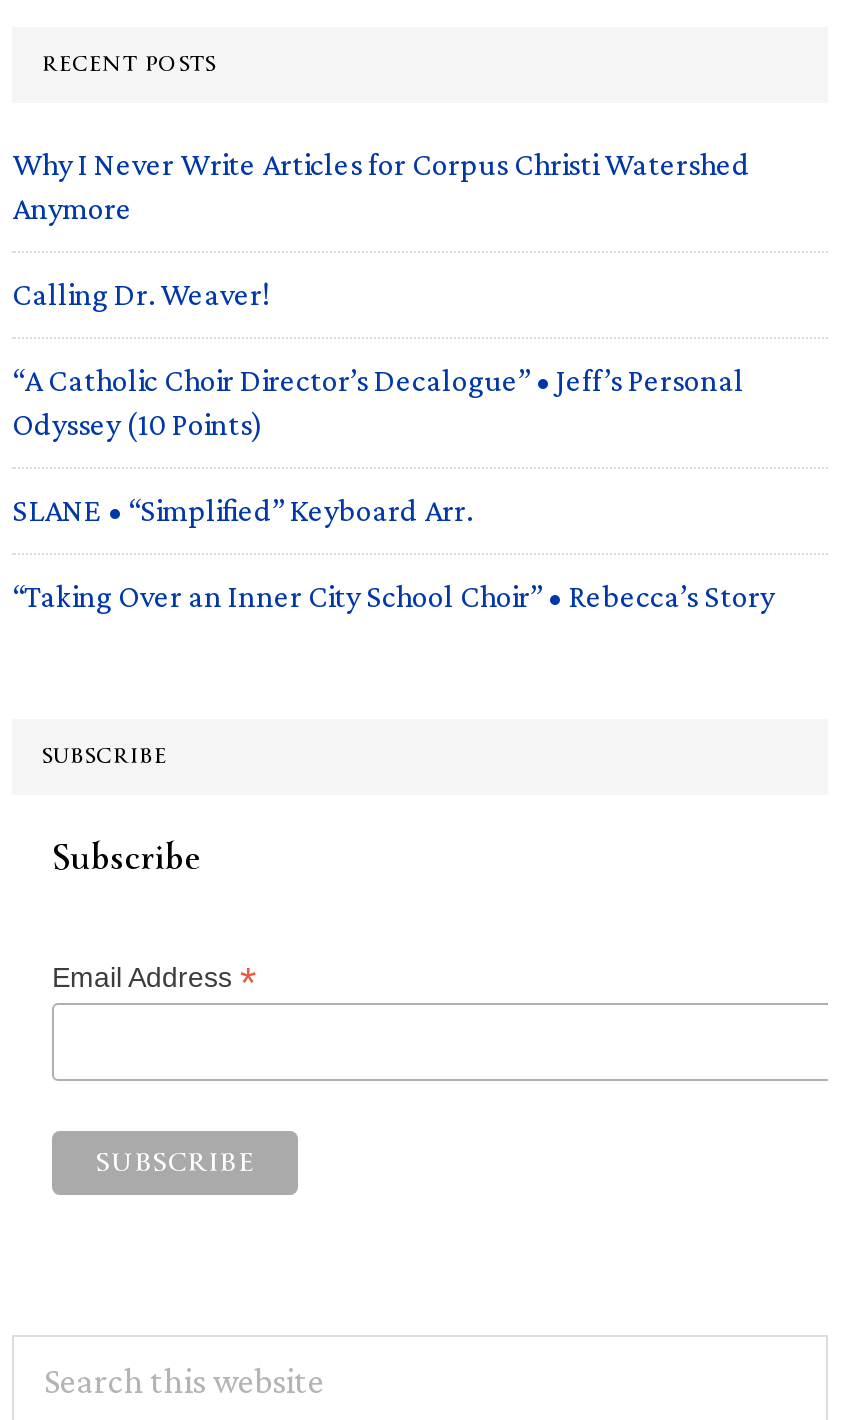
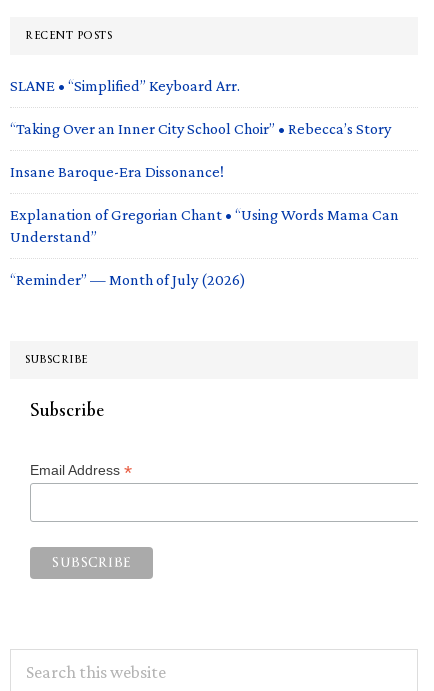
[12,148,750,442] Why I Never Write Articles for Corpus Christi Watershed | Anymore | Calling Dr. Weaver! | “A Catholic Choir Director’s Decalogue” • Jeff’s Personal | Odyssey (10 Points) -> none
moved [12,494,774,614] -> [10,77,391,137]: SLANE • “Simplified” Keyboard Arr. | “Taking Over an Inner City School Choir” • Rebecca’s Story
none -> [10,163,399,288] Insane Baroque-Era Dissonance! | Explanation of Gregorian Chant • “Using Words Mama Can | Understand” | “Reminder” — Month of July (2026)

